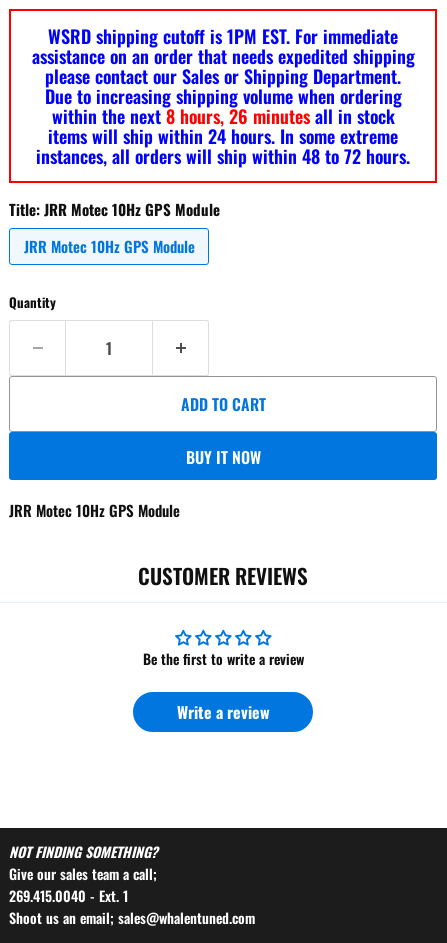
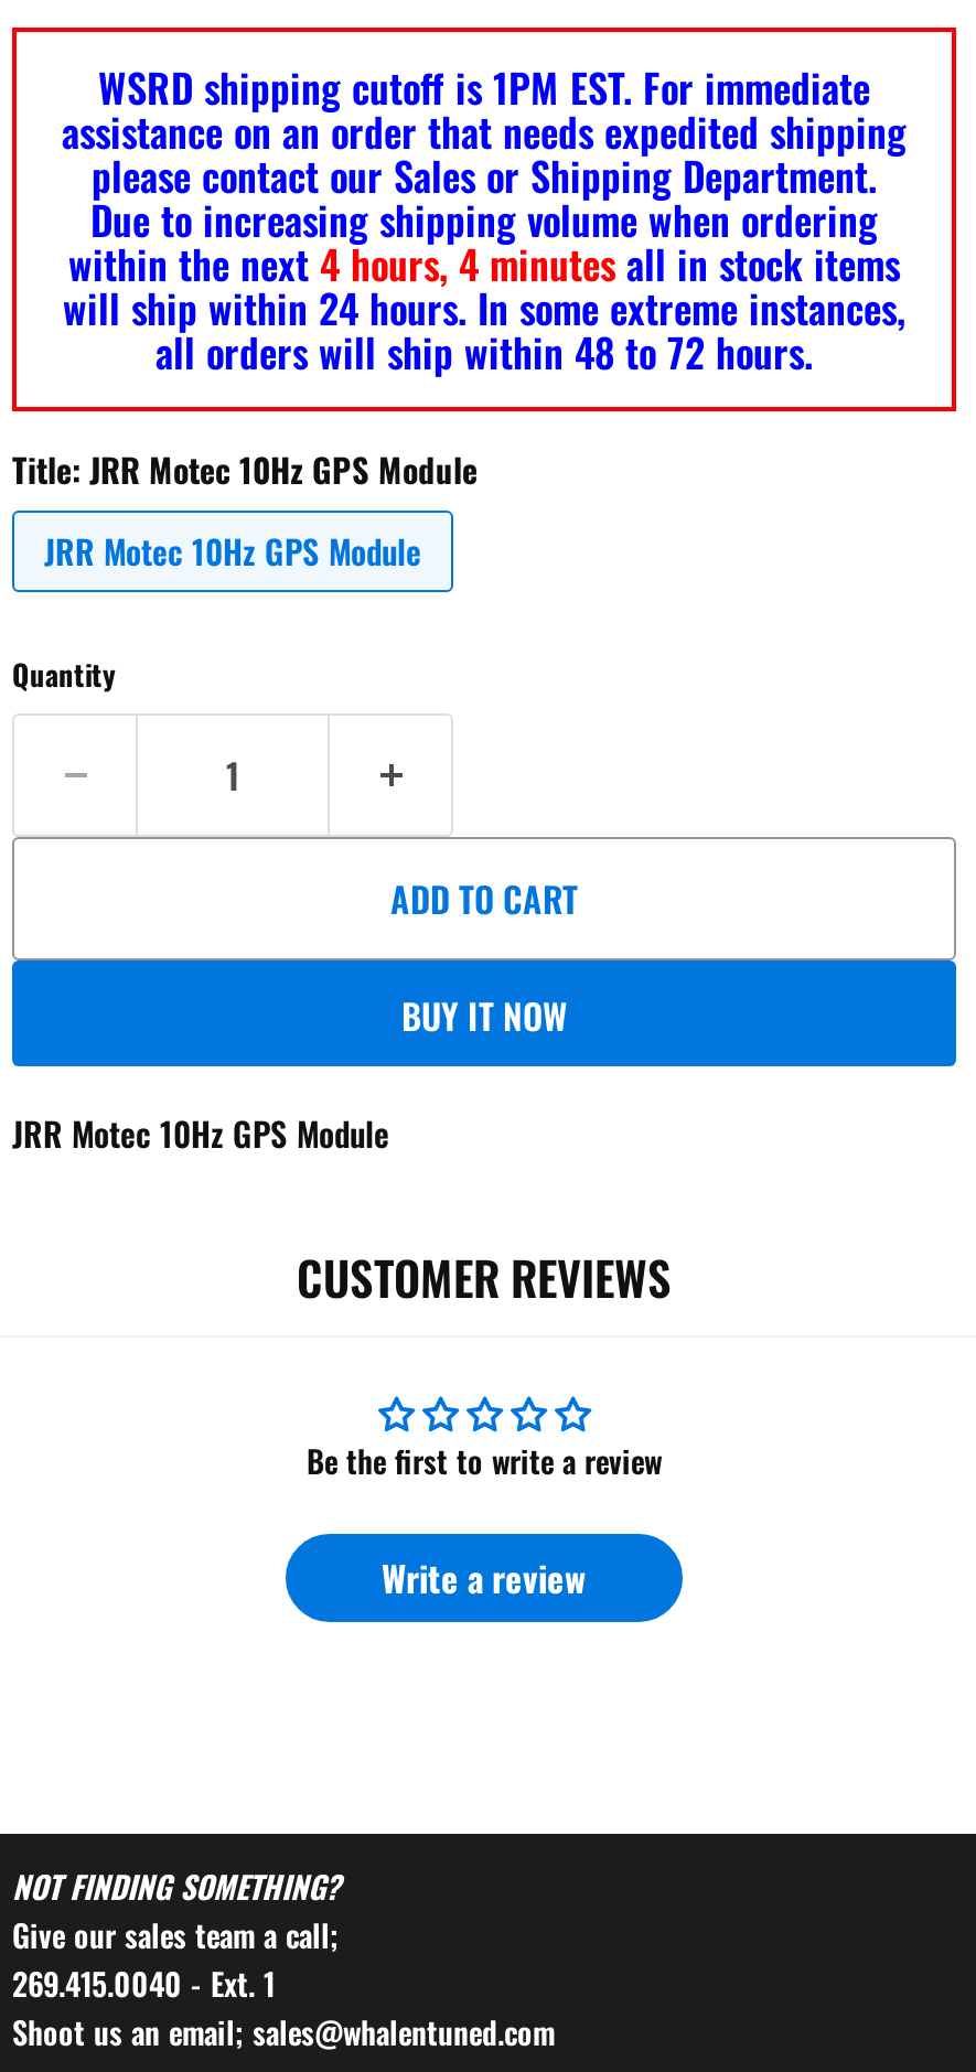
[36,103,410,169] within the next8 hours, 26 minutesall in stock | items will ship within 24 hours. In some extreme | instances, all orders will ship within 48 to 72 hours. -> [63,235,905,381] within the next4 hours, 4 minutesall in stock items | will ship within 24 hours. In some extreme instances, | all orders will ship within 48 to 72 hours.

